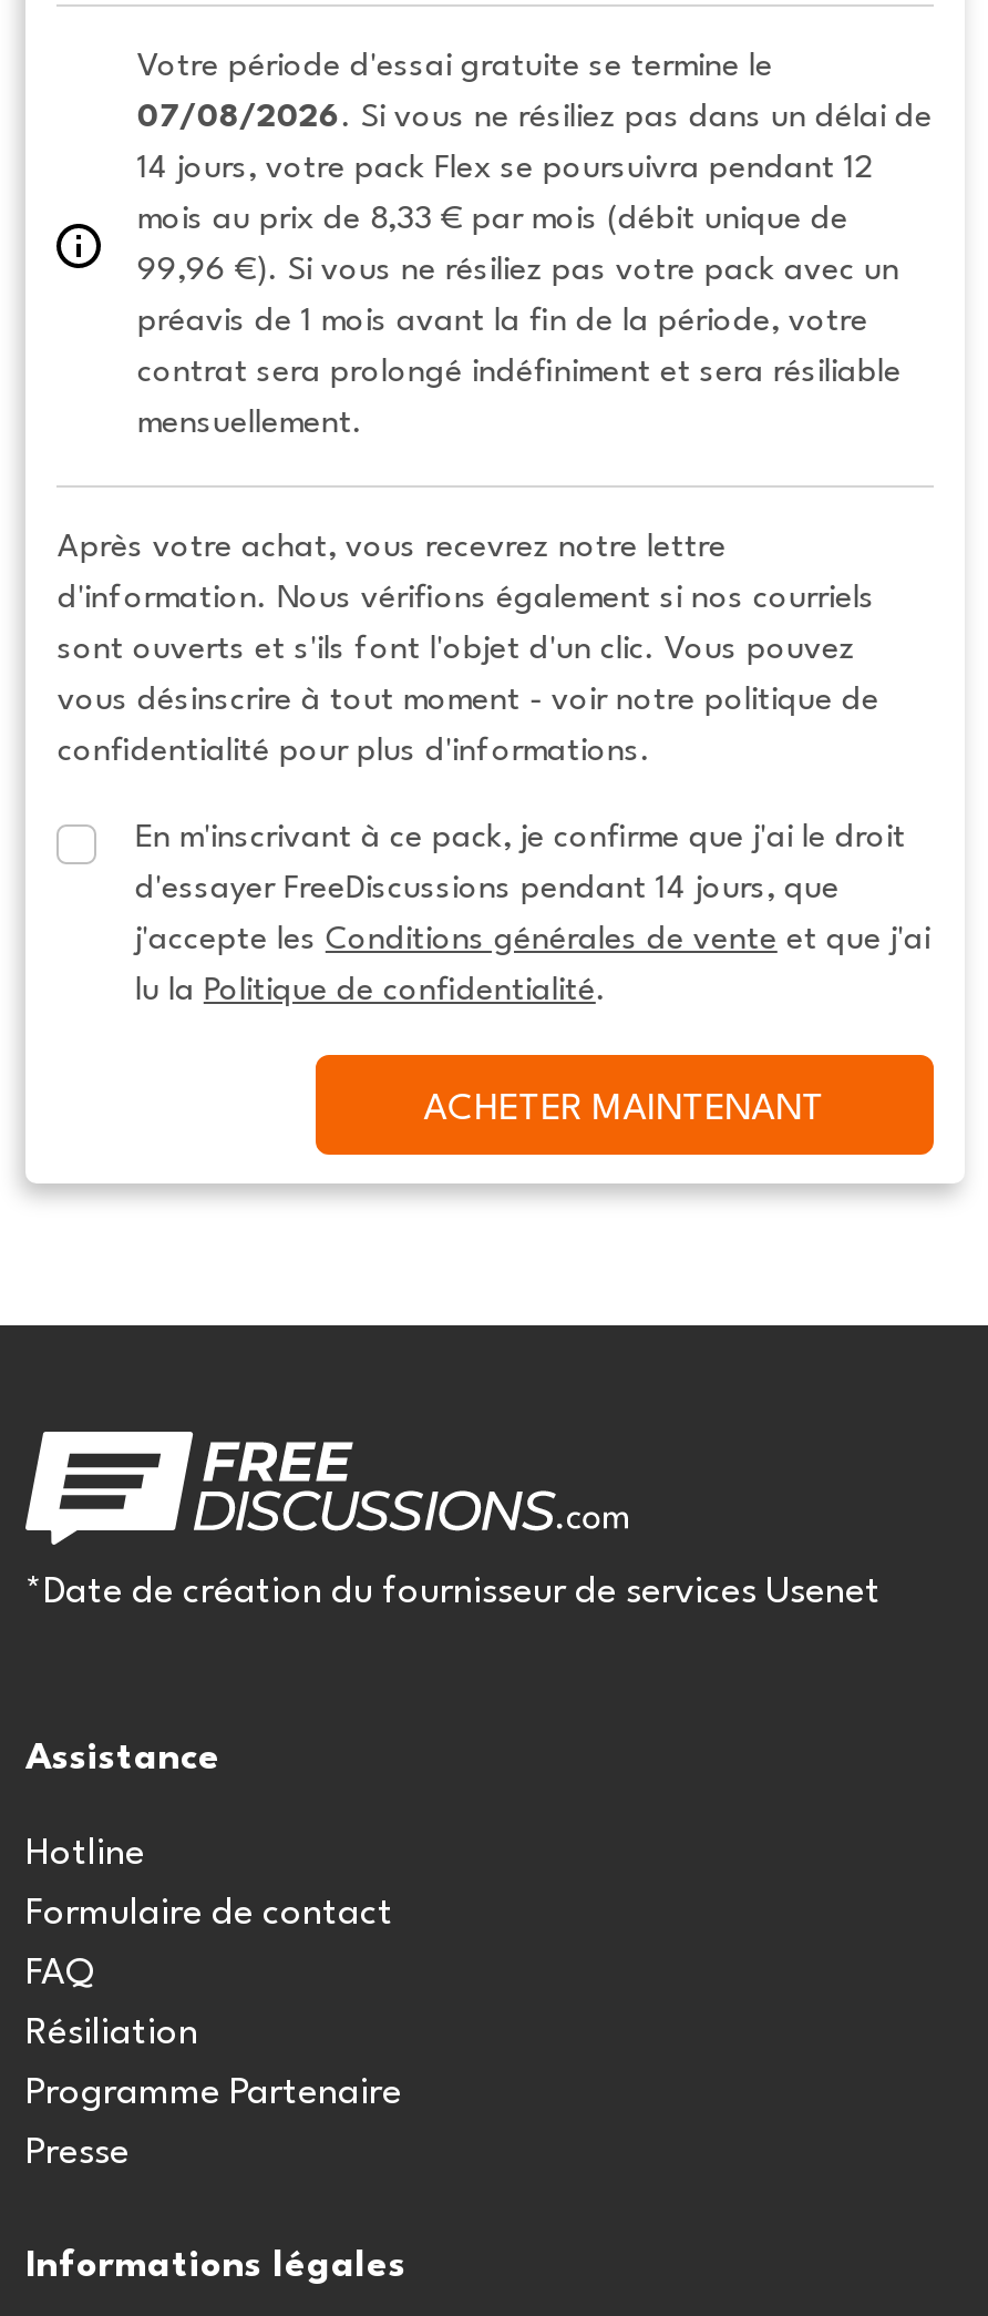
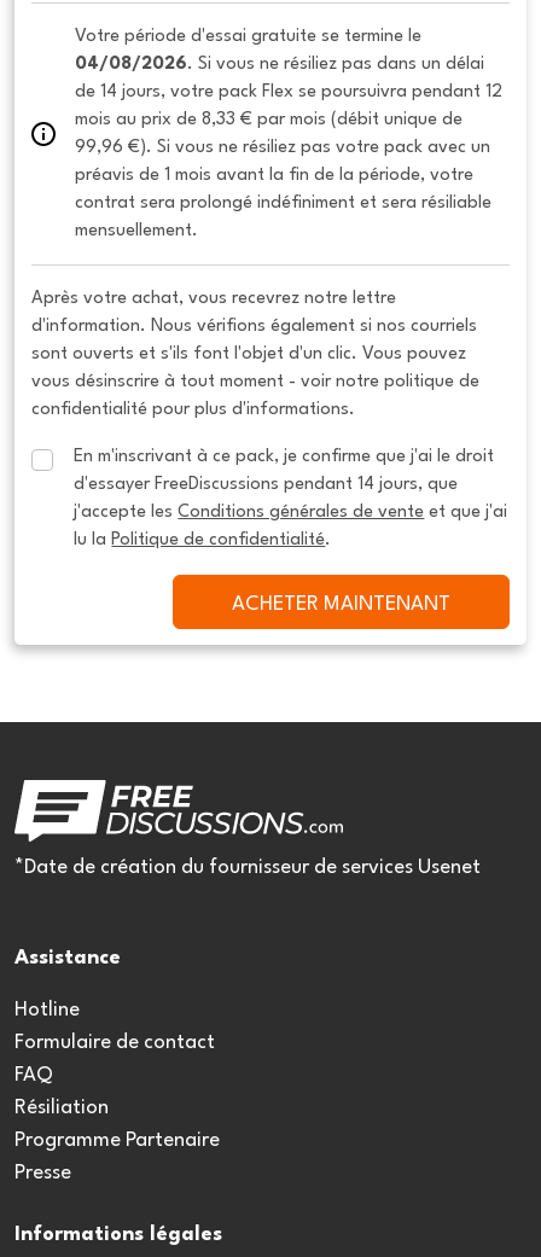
[137,103,932,134] 07/08/2026. Si vous ne résiliez pas dans un délai de -> [75,56,485,73] 04/08/2026. Si vous ne résiliez pas dans un délai
[137,154,875,185] 14 jours, votre pack Flex se poursuivra pendant 12 -> [75,84,503,101] de 14 jours, votre pack Flex se poursuivra pendant 12

